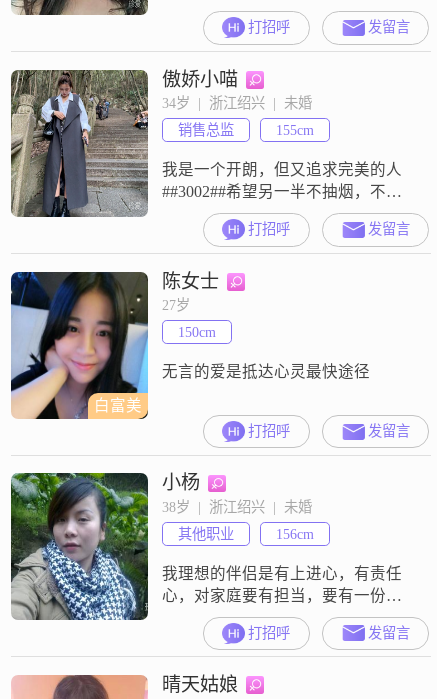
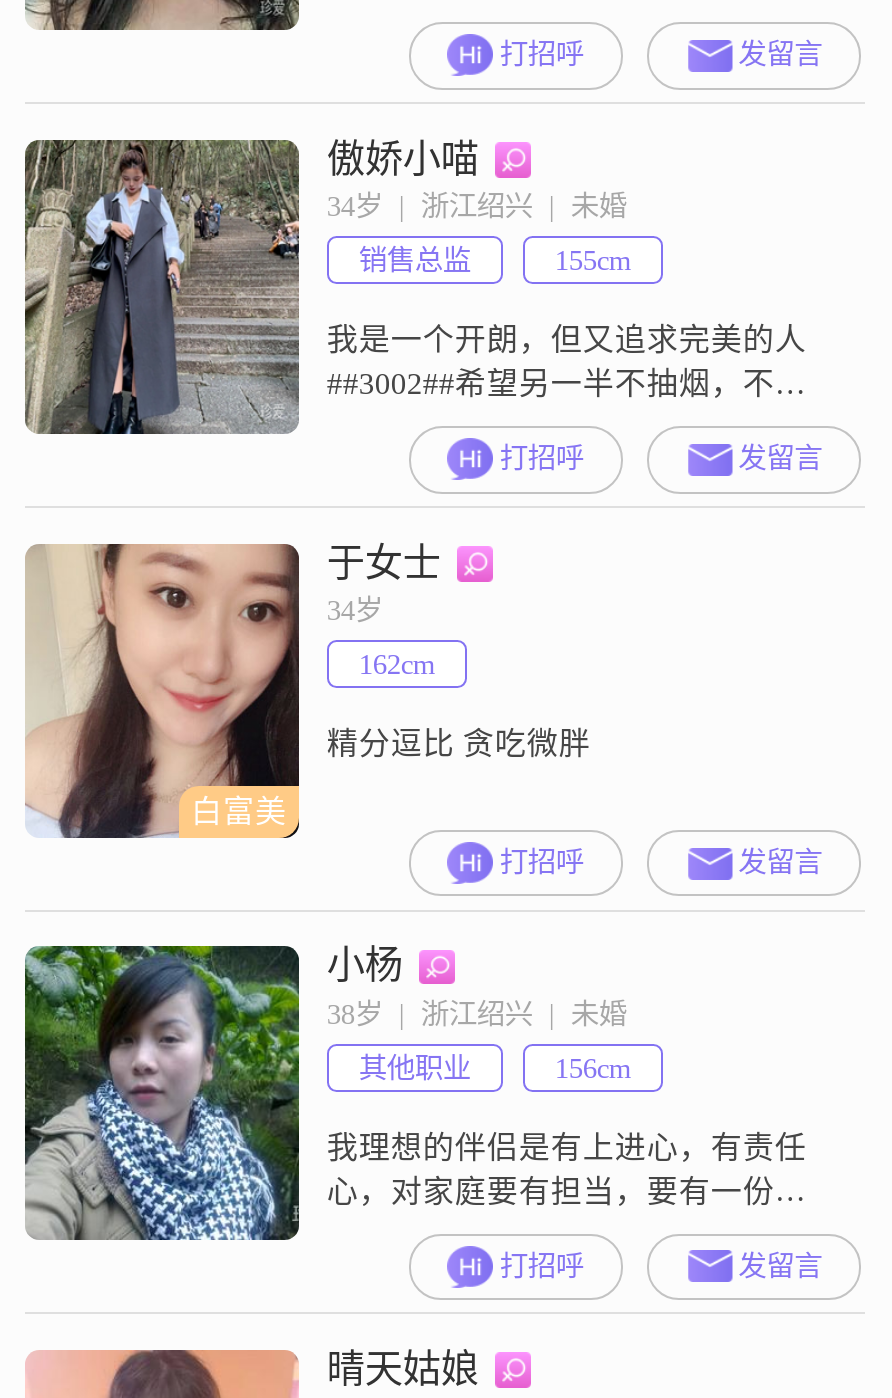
[10,271,224,420] [image] | 陈女士 | 27岁 -> [25,541,451,840] [image] | 于女士 | 34岁
[178,324,216,340] 150cm -> [359,648,435,680] 162cm
[162,363,370,380] 无言的爱是抵达心灵最快途径 -> [327,725,591,759] 精分逗比 贪吃微胖

